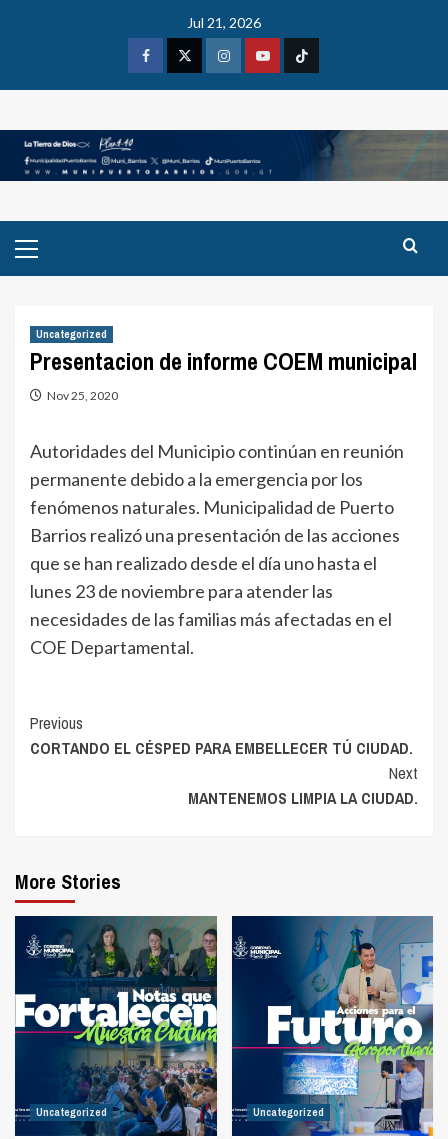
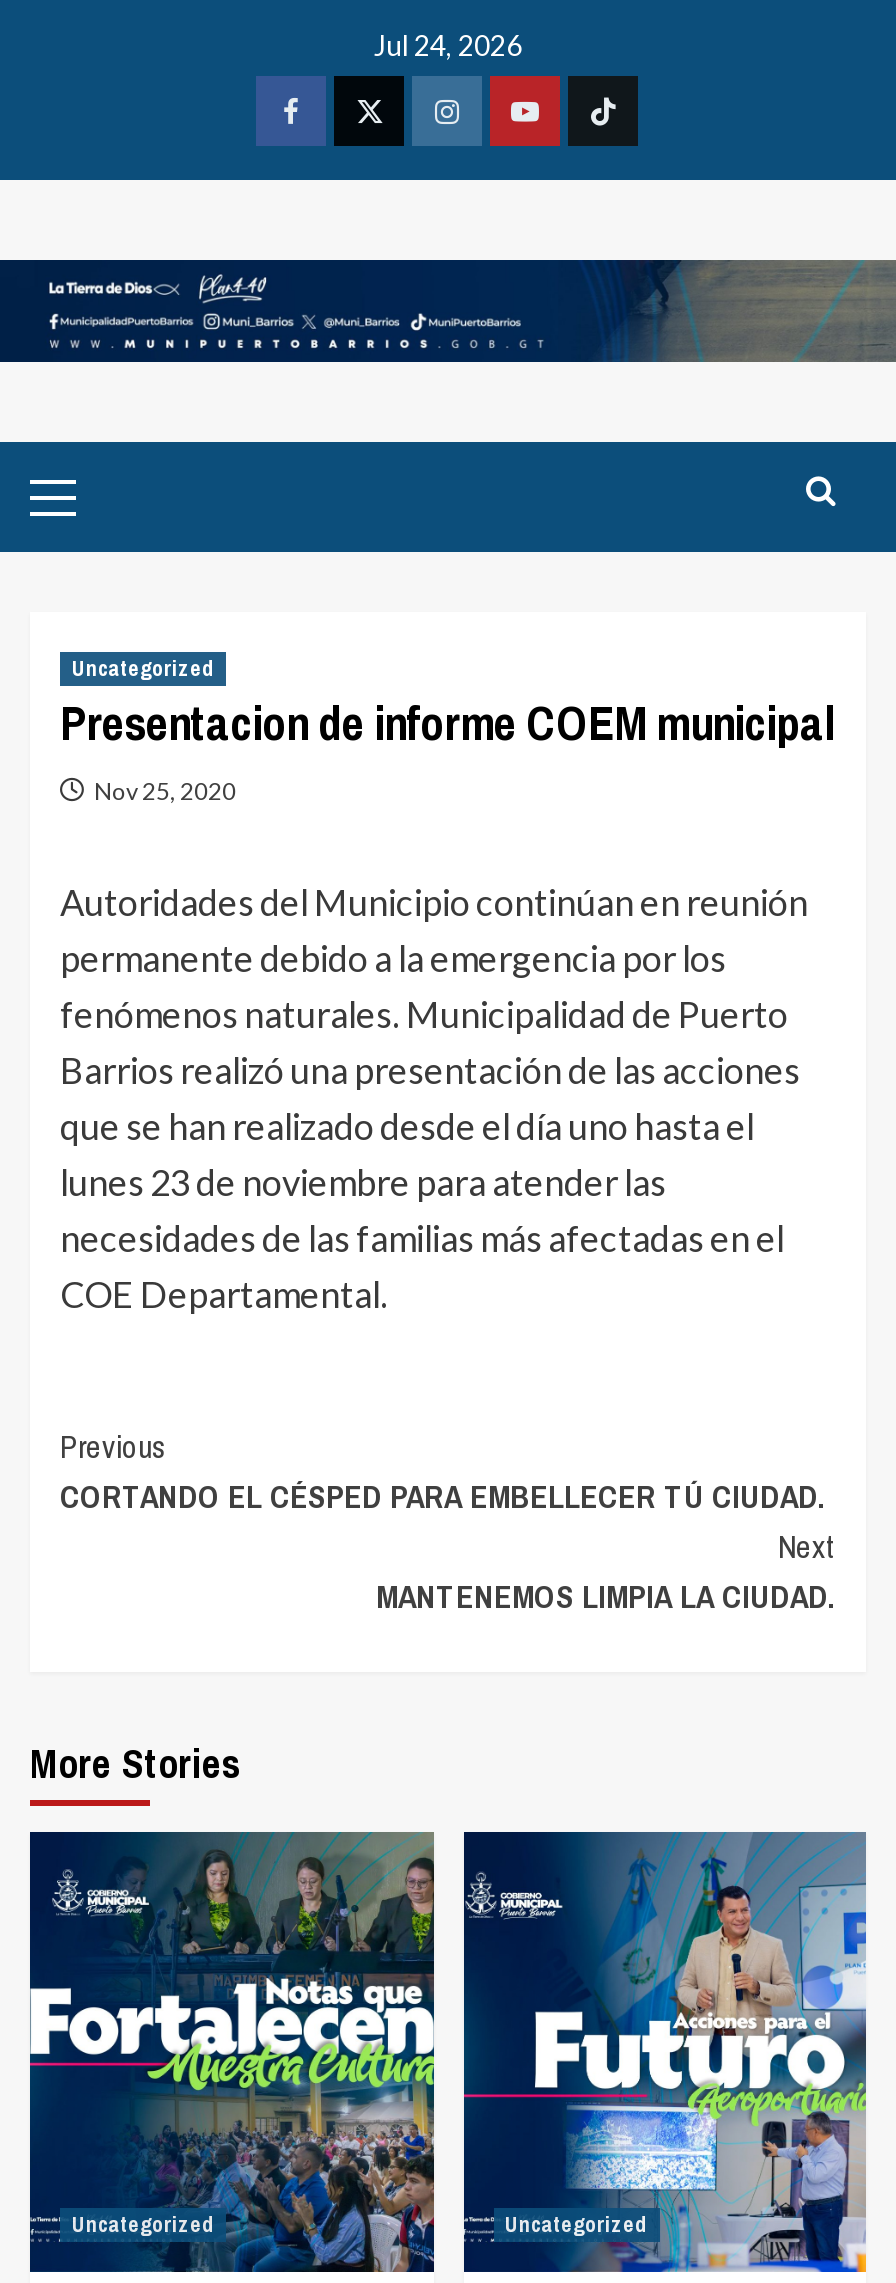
[187,14,261,31] Jul 21, 2026 -> [374,28,522,62] Jul 24, 2026

